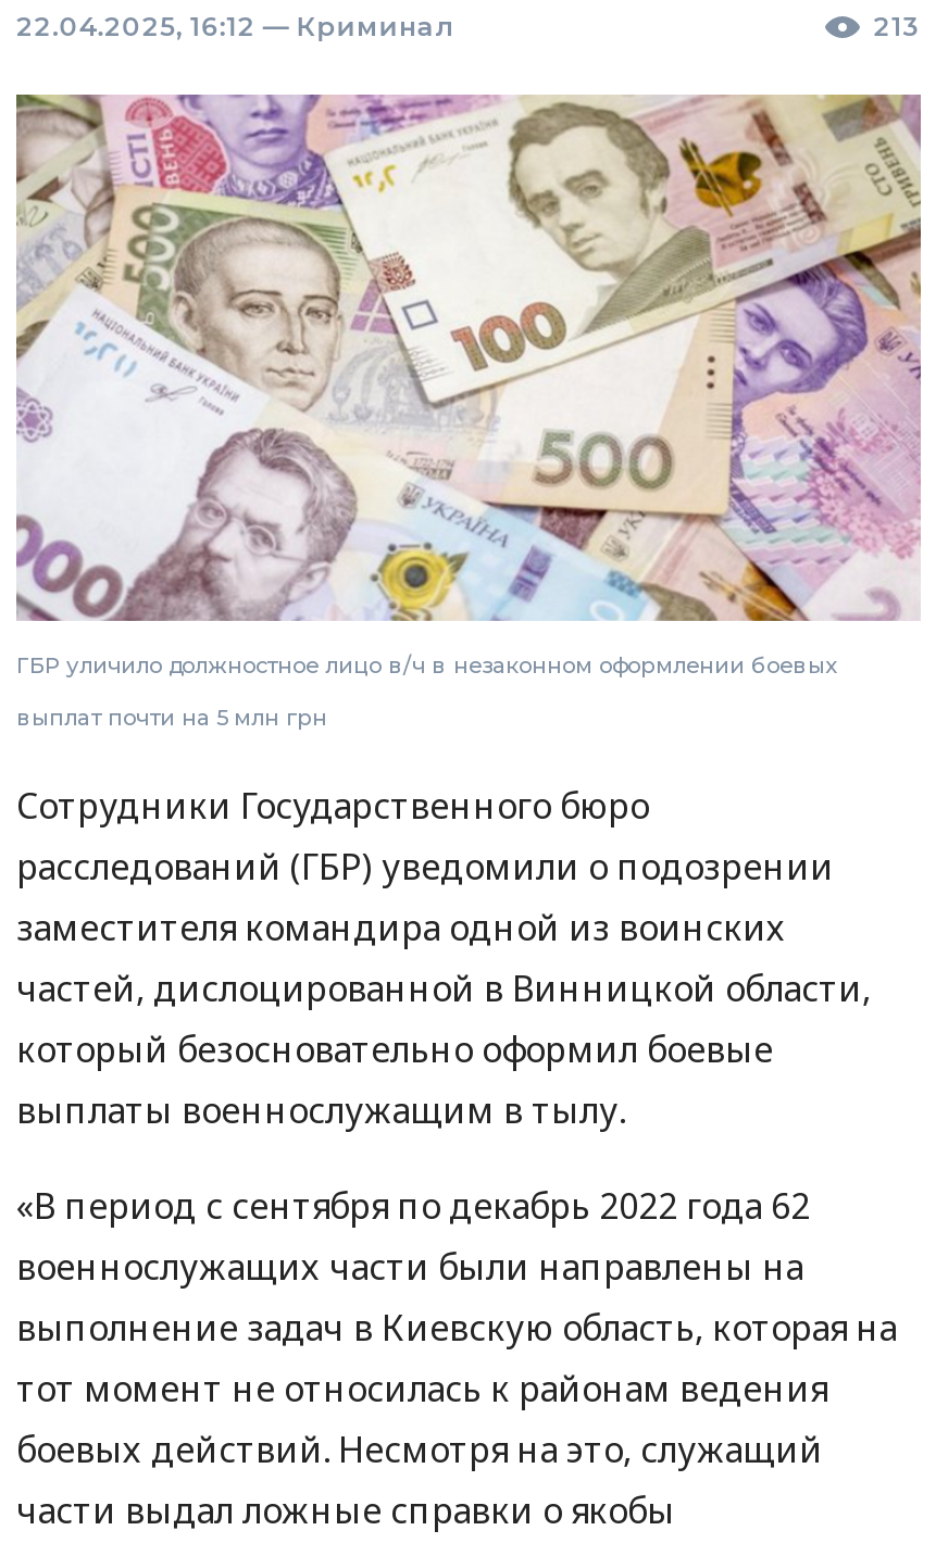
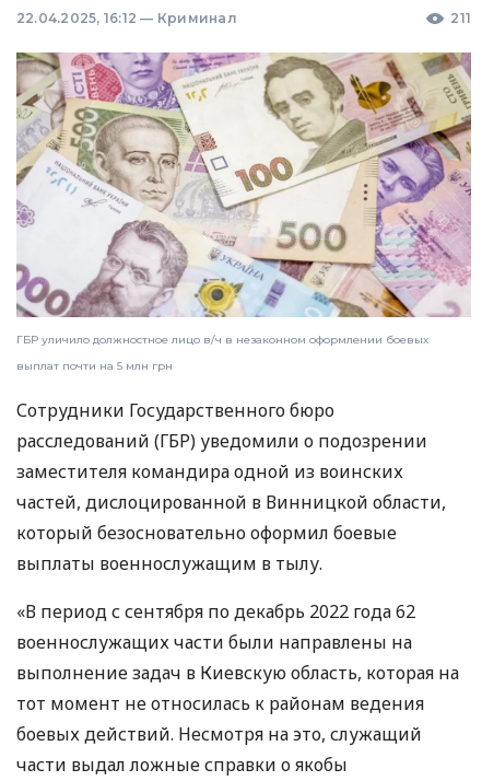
[874,10,921,42] 213 -> [451,10,471,26] 211

